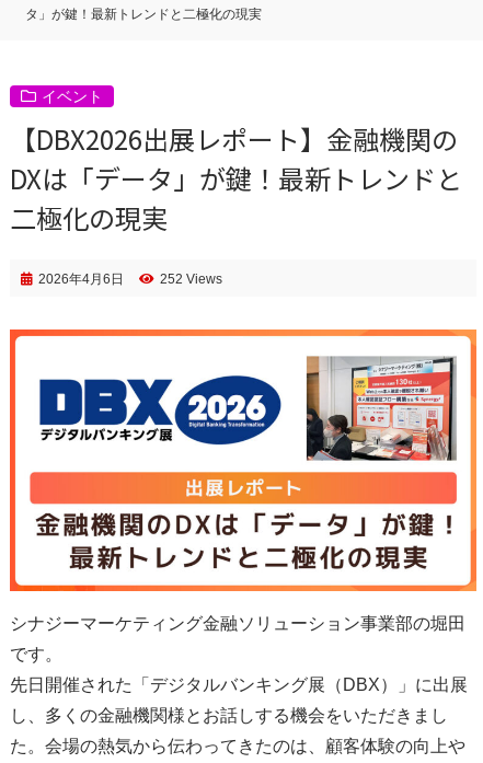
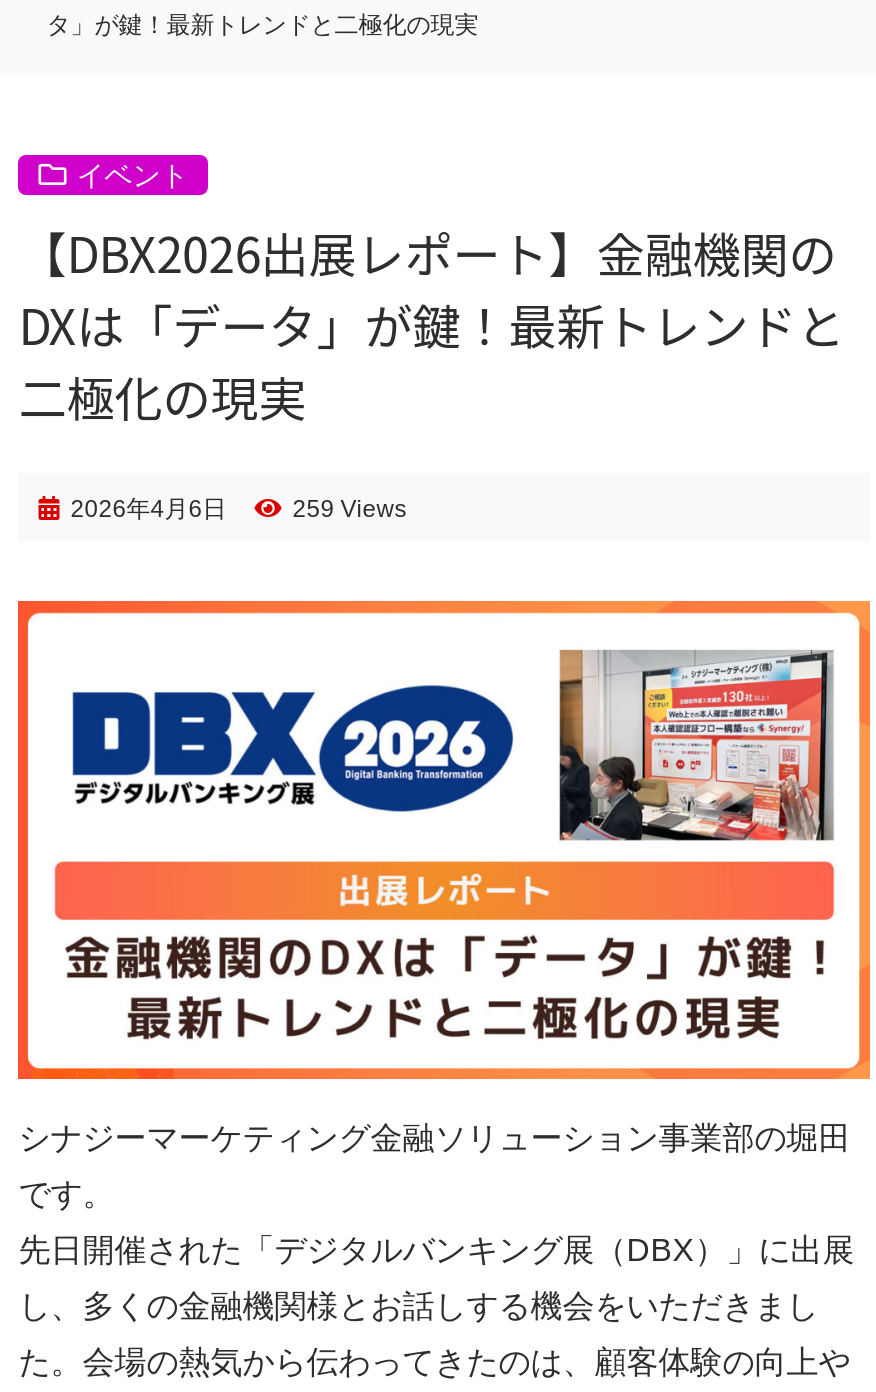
[160,271,223,287] 252 Views -> [292,495,406,523] 259 Views

